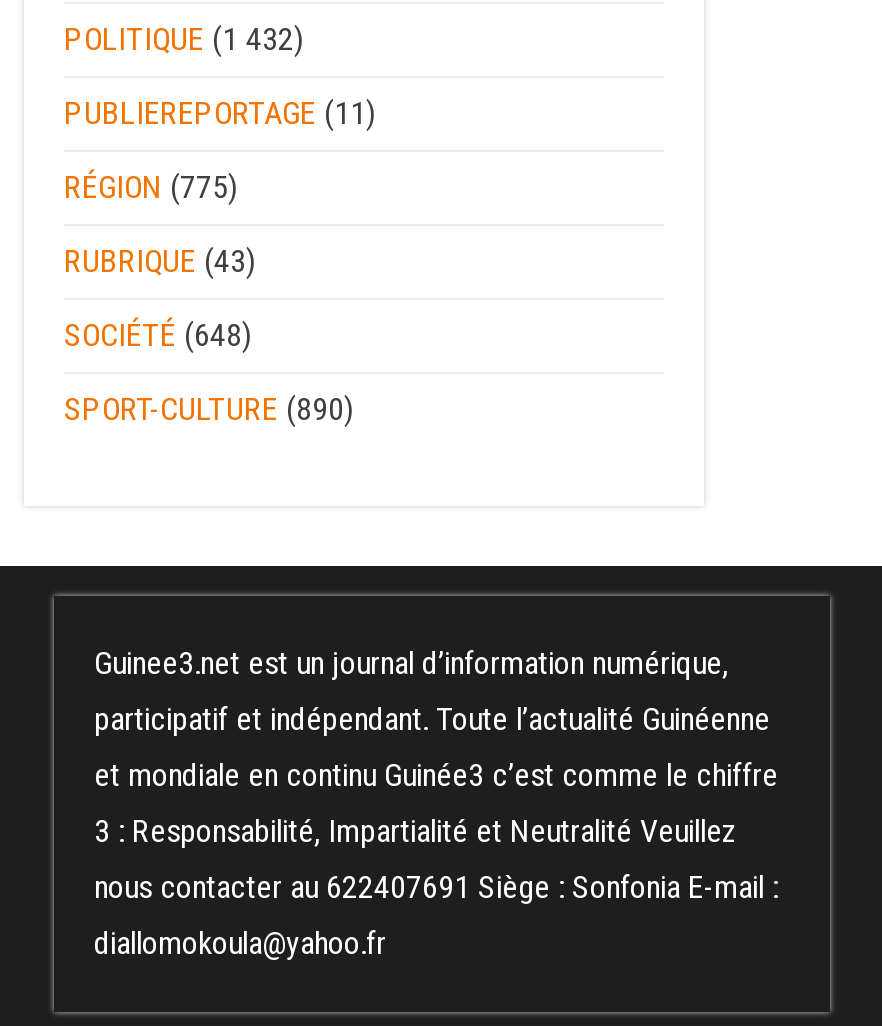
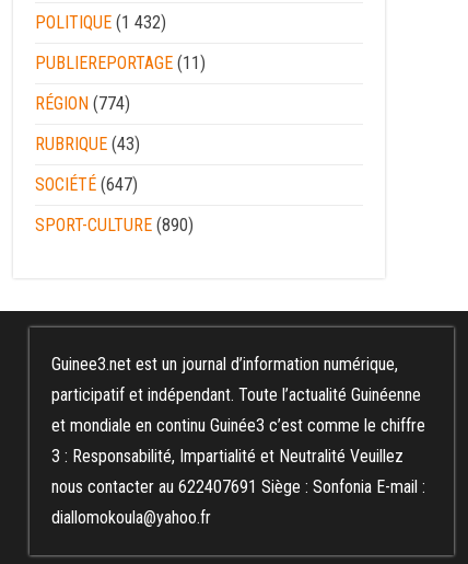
[64,167,238,205] RÉGION (775) -> [35,93,130,114] RÉGION (774)
[64,315,252,353] SOCIÉTÉ (648) -> [35,174,138,195] SOCIÉTÉ (647)

